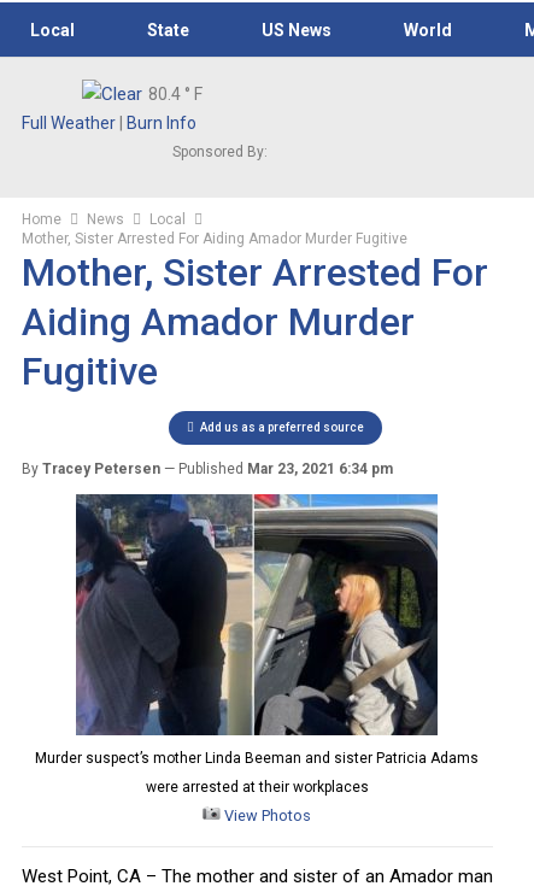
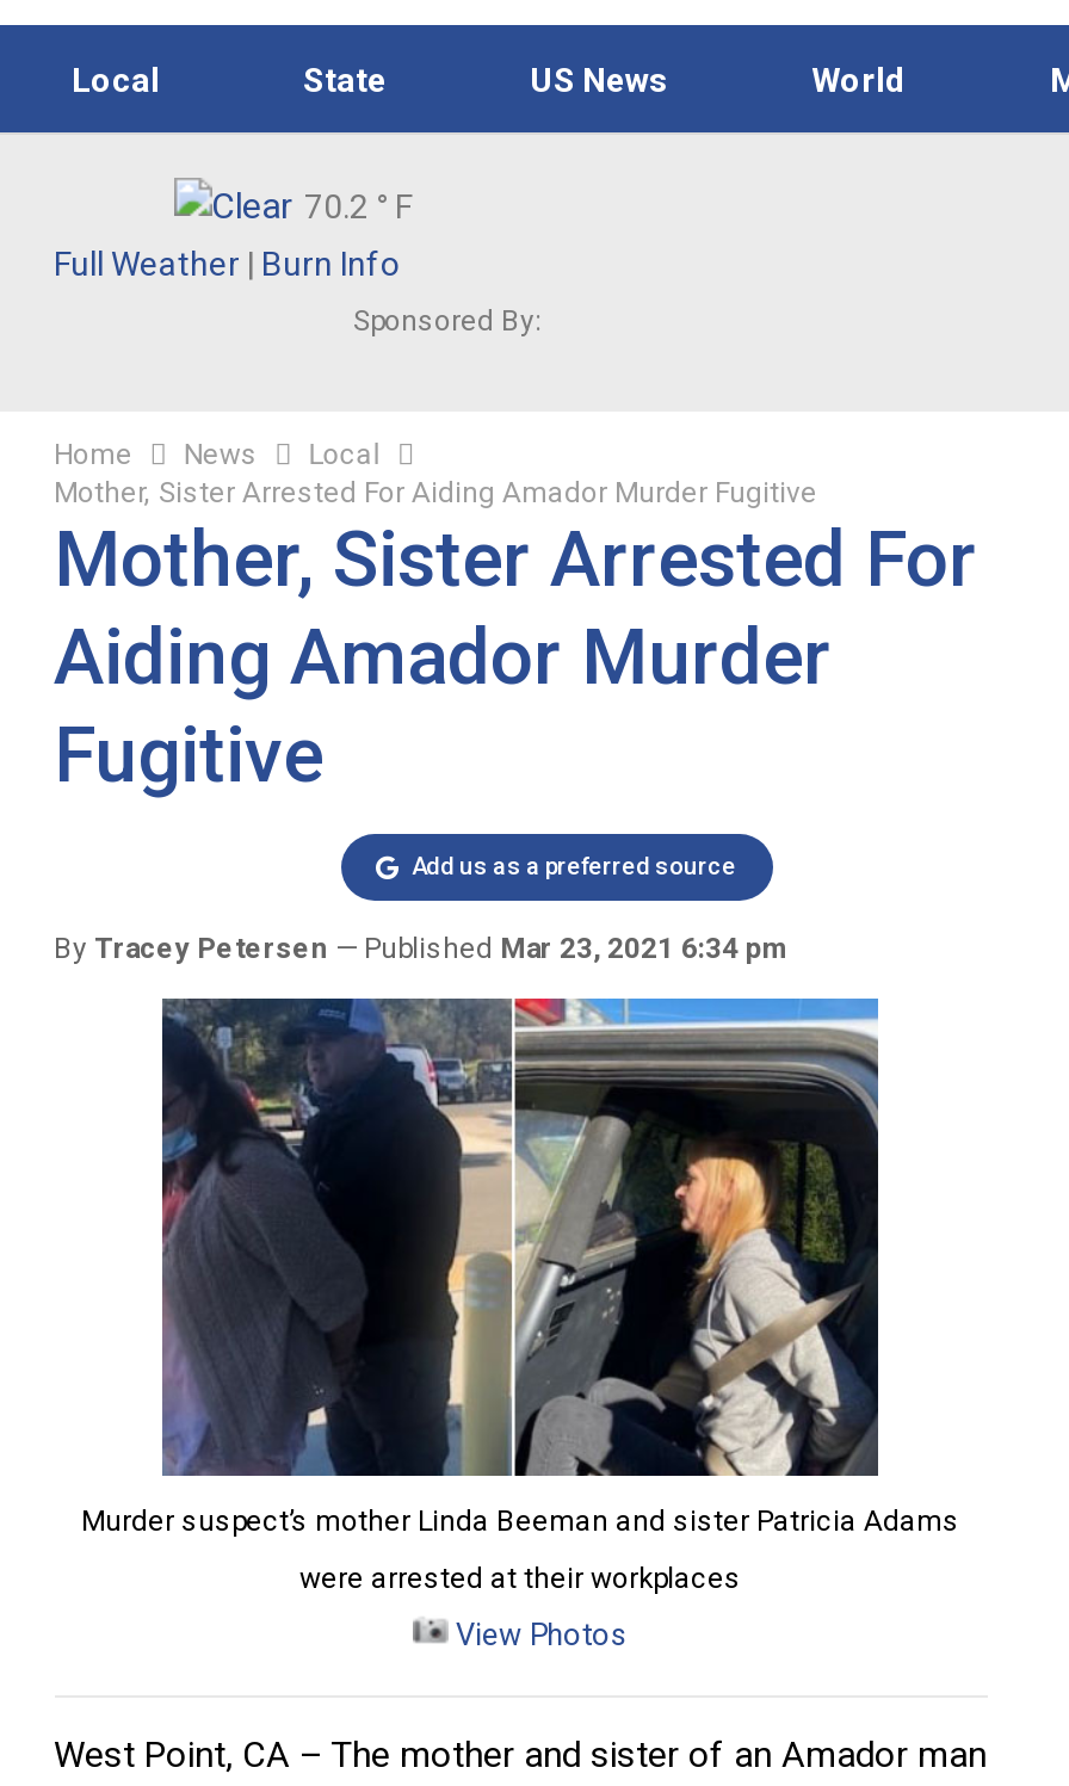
[148,84,202,104] 80.4 ° F -> [304,187,412,225] 70.2 ° F

